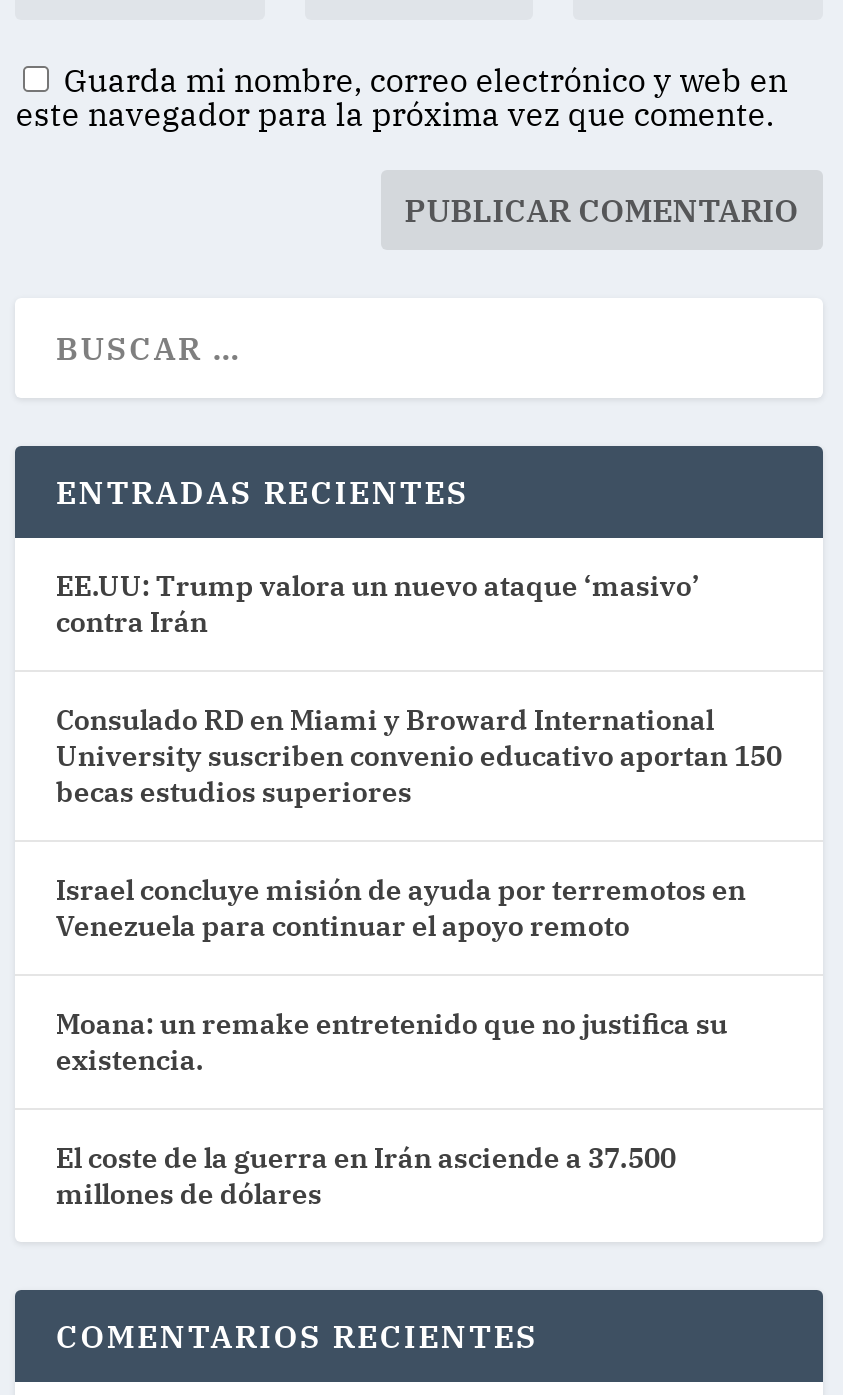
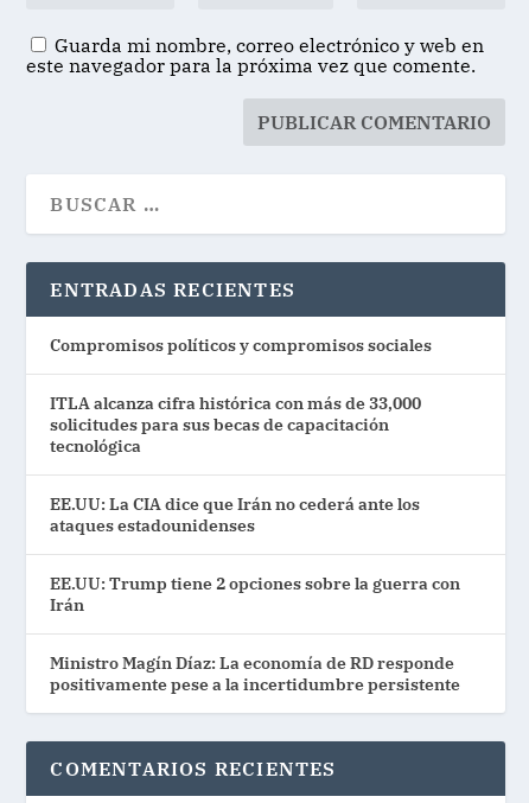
[56,568,700,640] EE.UU: Trump valora un nuevo ataque ‘masivo’ | contra Irán -> [50,335,432,356] Compromisos políticos y compromisos sociales
[56,702,782,810] Consulado RD en Miami y Broward International | University suscriben convenio educativo aportan 150 | becas estudios superiores -> [50,393,422,457] ITLA alcanza cifra histórica con más de 33,000 | solicitudes para sus becas de capacitación | tecnológica
[56,872,746,944] Israel concluye misión de ayuda por terremotos en | Venezuela para continuar el apoyo remoto -> [50,494,420,536] EE.UU: La CIA dice que Irán no cederá ante los | ataques estadounidenses
[56,1006,728,1078] Moana: un remake entretenido que no justifica su | existencia. -> [50,573,461,616] EE.UU: Trump tiene 2 opciones sobre la guerra con | Irán
[56,1140,676,1212] El coste de la guerra en Irán asciende a 37.500 | millones de dólares -> [50,653,461,695] Ministro Magín Díaz: La economía de RD responde | positivamente pese a la incertidumbre persistente

